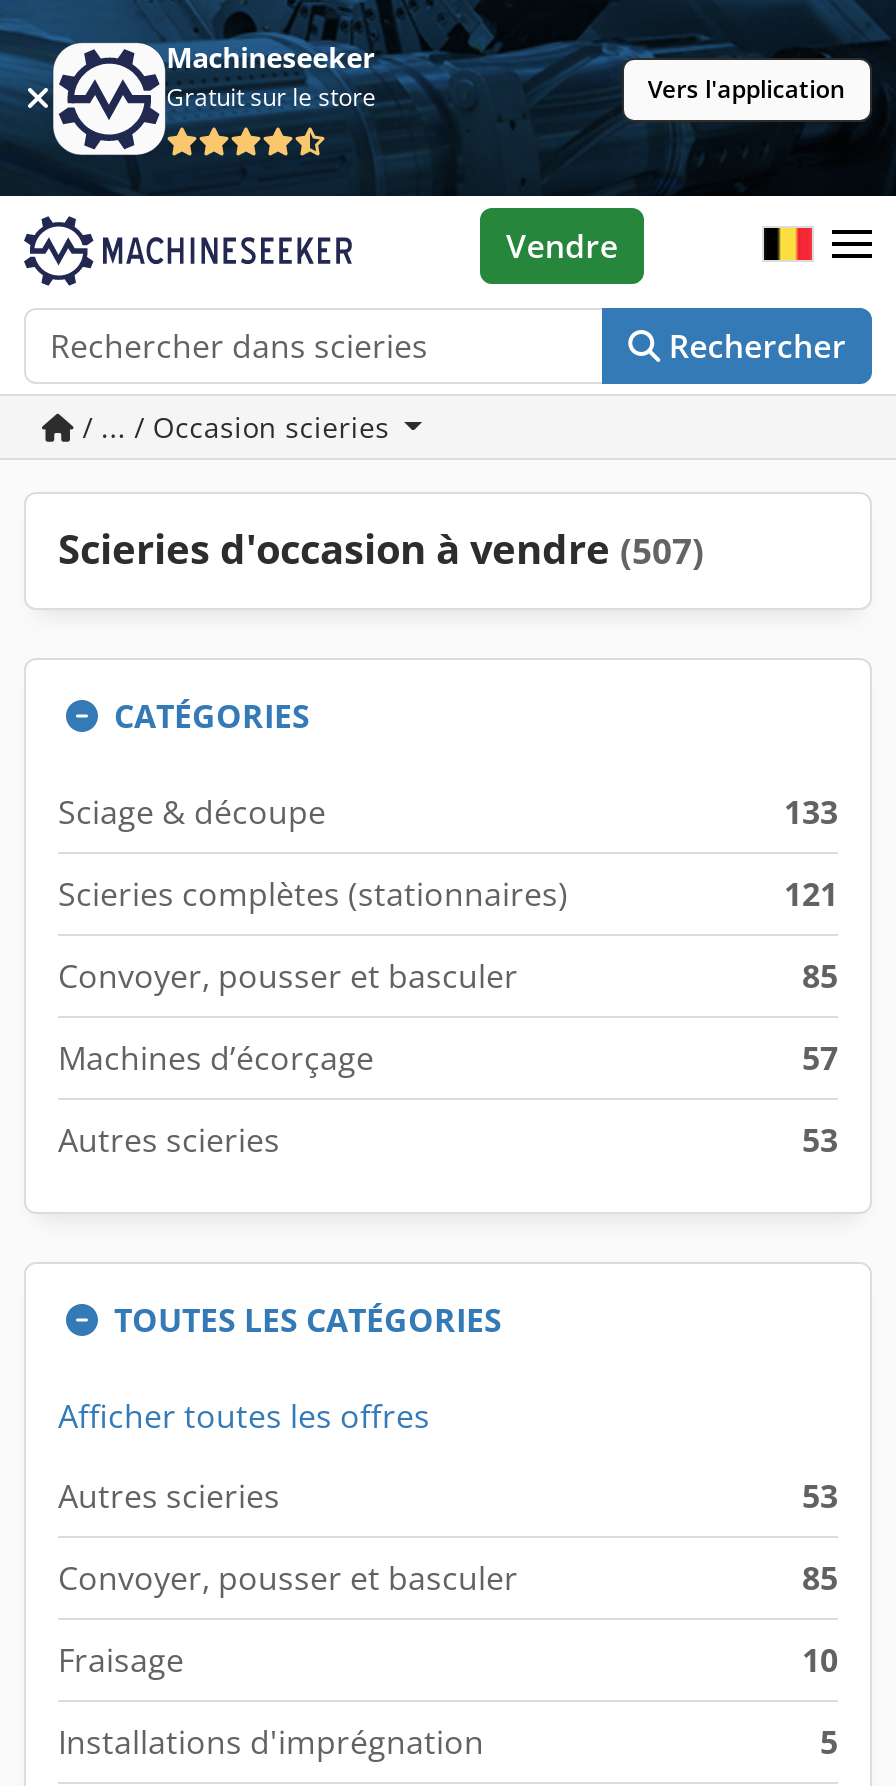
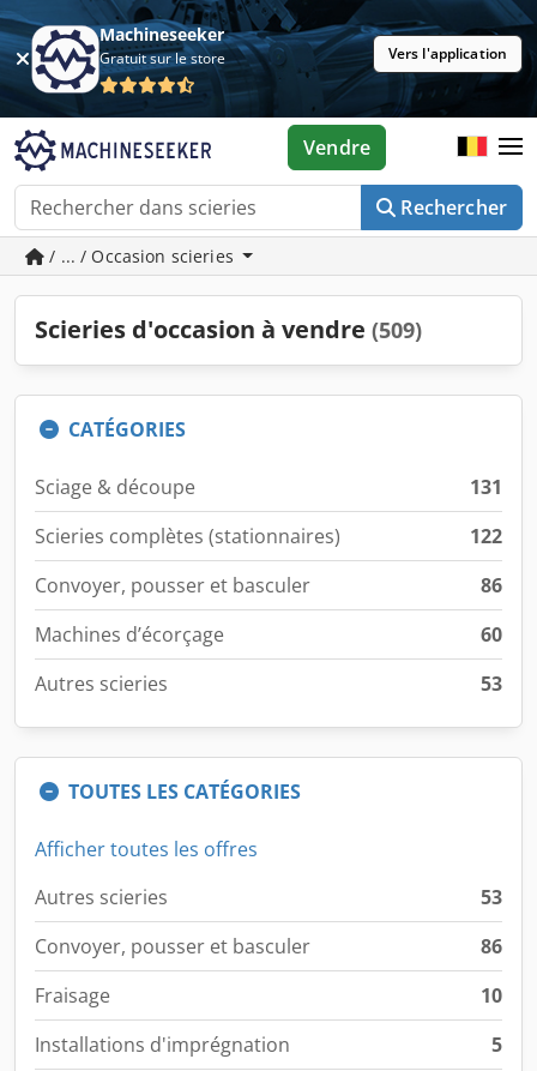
[58,522,704,576] Scieries d'occasion à vendre (507) -> [35,313,422,345] Scieries d'occasion à vendre (509)
[784,790,838,834] 133 -> [470,474,502,500] 131
[784,872,838,916] 121 -> [470,523,502,549] 122
[802,954,838,998] 85 -> [481,572,502,598] 86
[802,1036,838,1080] 57 -> [481,621,502,648] 60
[802,1556,838,1600] 85 -> [481,933,502,959] 86

